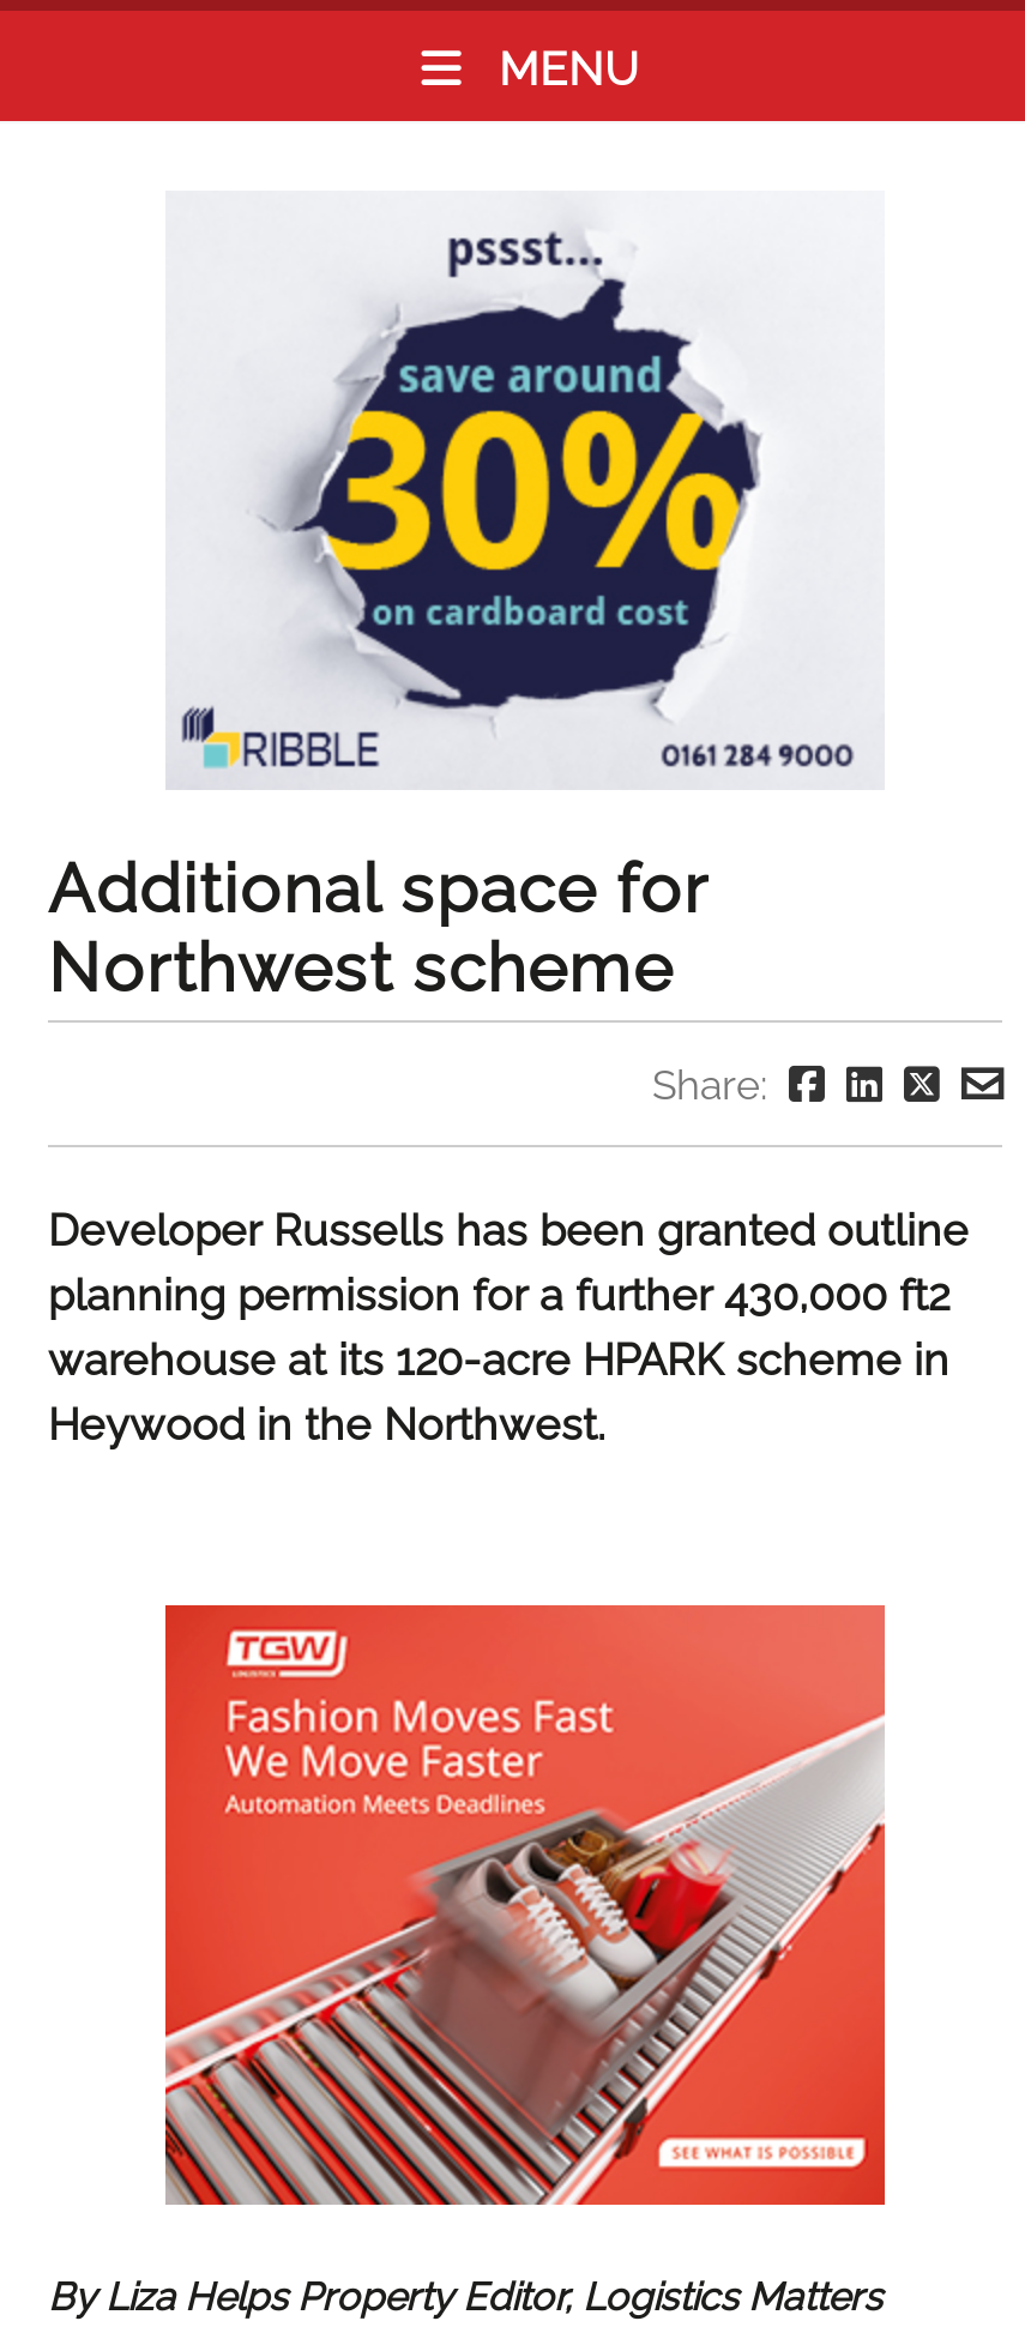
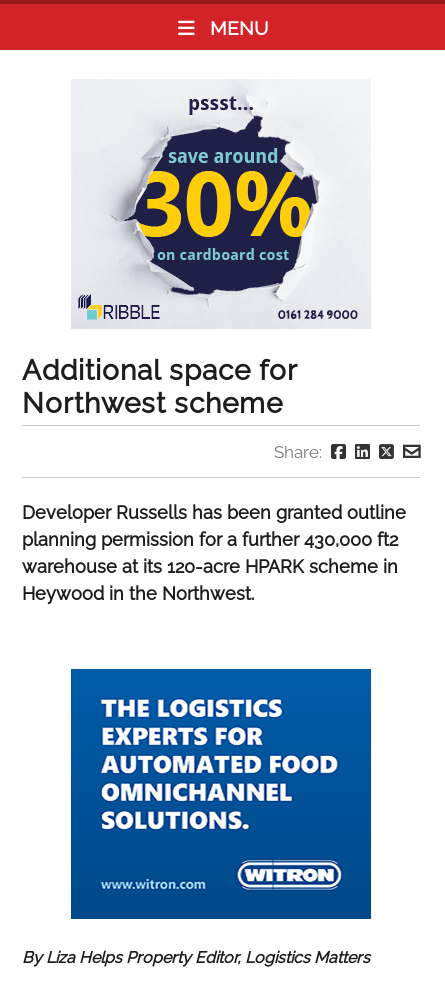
[163,1603,887,2207] [image] -> [70,668,372,920] [image]

